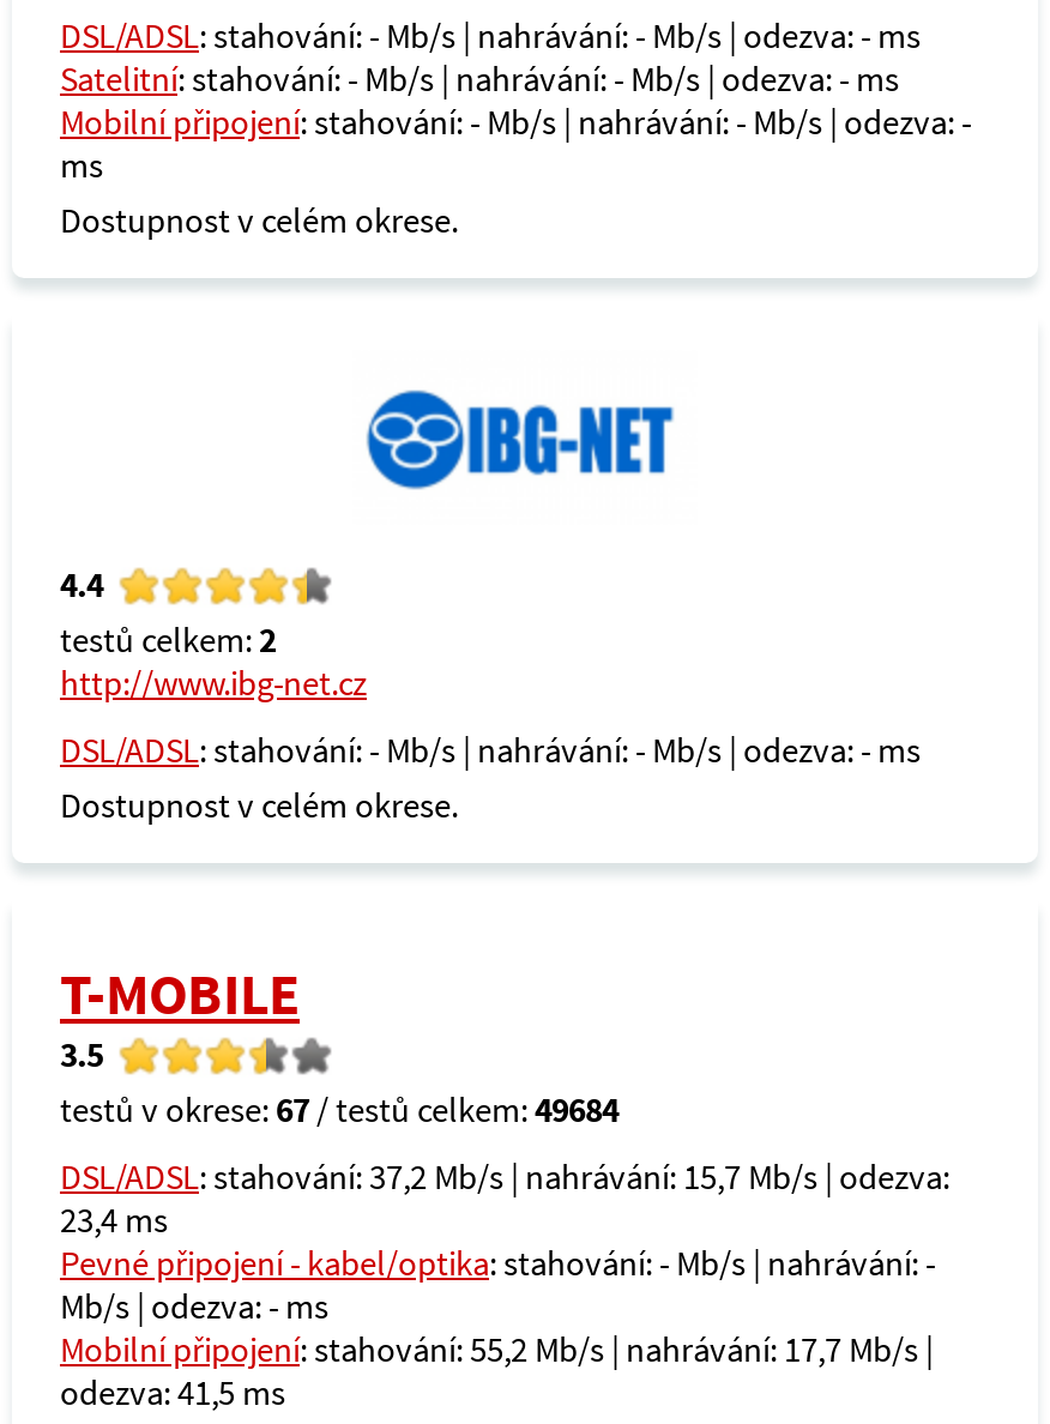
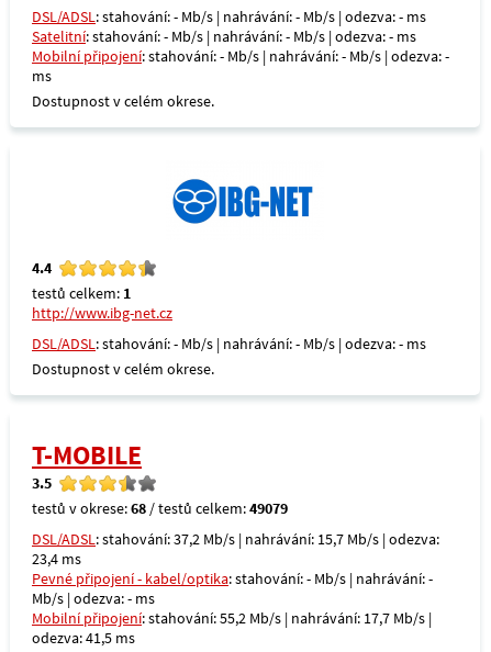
[60,619,276,662] testů celkem: 2 -> [32,283,131,303] testů celkem: 1
[60,1088,618,1132] testů v okrese: 67 / testů celkem: 49684 -> [32,498,288,518] testů v okrese: 68 / testů celkem: 49079

